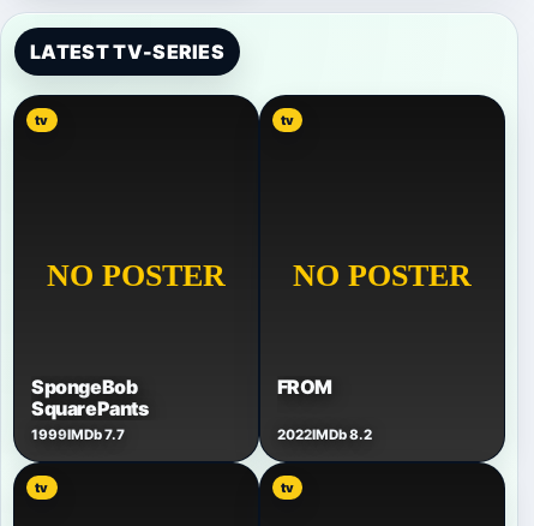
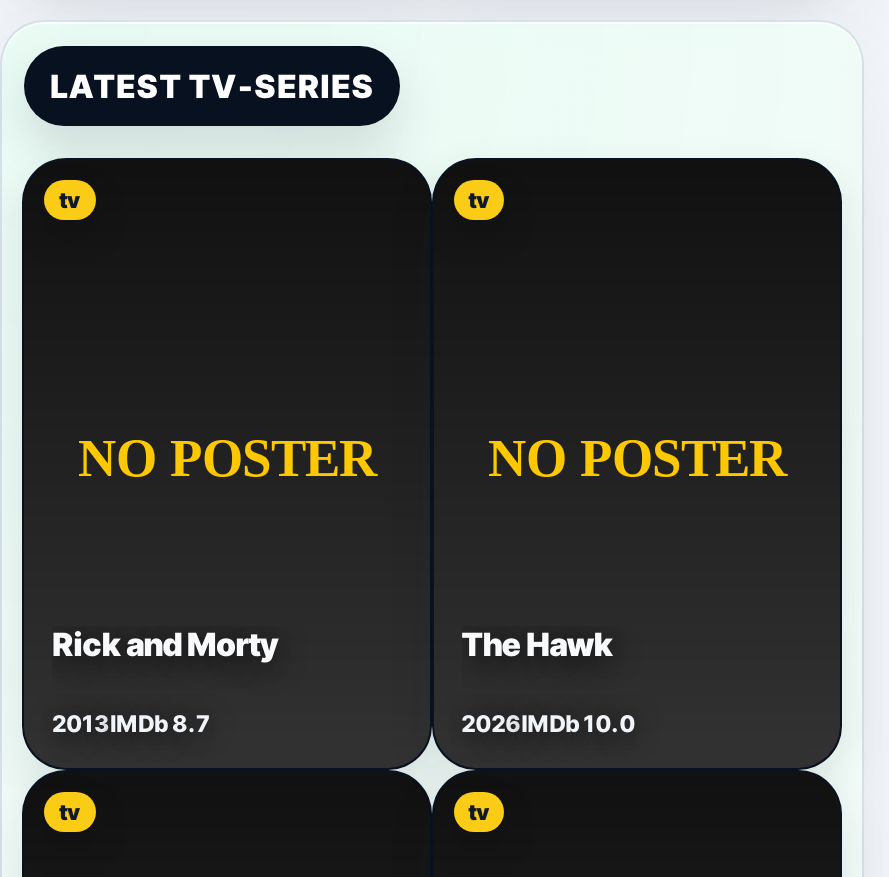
[31,375,148,443] SpongeBob | SquarePants | 1999IMDb 7.7 -> [52,624,279,738] Rick and Morty | 2013IMDb 8.7
[277,375,332,399] FROM -> [461,624,613,664] The Hawk
[277,427,372,443] 2022IMDb 8.2 -> [461,710,635,738] 2026IMDb 10.0

